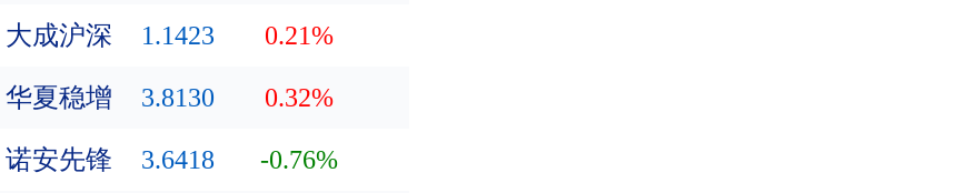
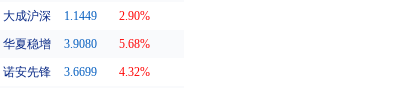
[141,20,215,51] 1.1423 -> [63,9,96,23] 1.1449
[265,20,334,51] 0.21% -> [119,9,150,23] 2.90%
[141,82,215,113] 3.8130 -> [63,37,96,51] 3.9080
[265,82,334,113] 0.32% -> [119,37,150,51] 5.68%
[141,144,215,175] 3.6418 -> [63,65,96,79] 3.6699
[260,144,338,175] -0.76% -> [119,65,150,79] 4.32%

